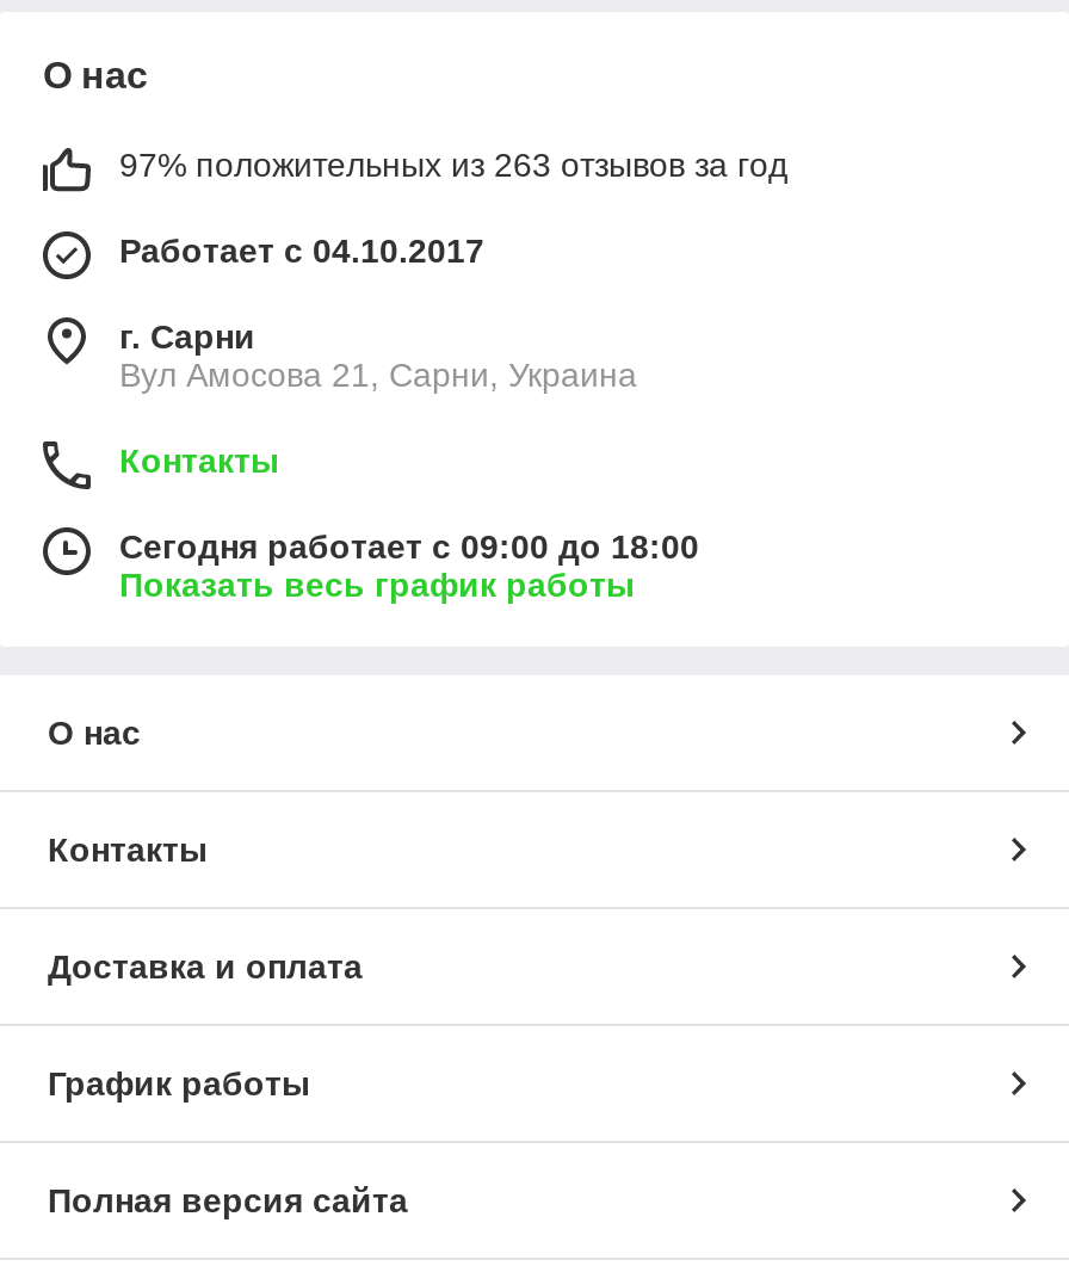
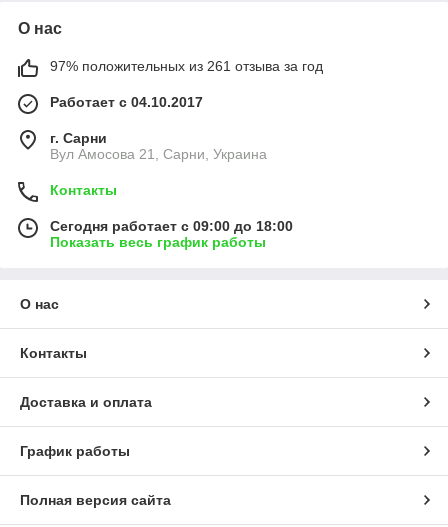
[119,146,787,184] 97% положительных из 263 отзывов за год -> [50,58,323,74] 97% положительных из 261 отзыва за год

